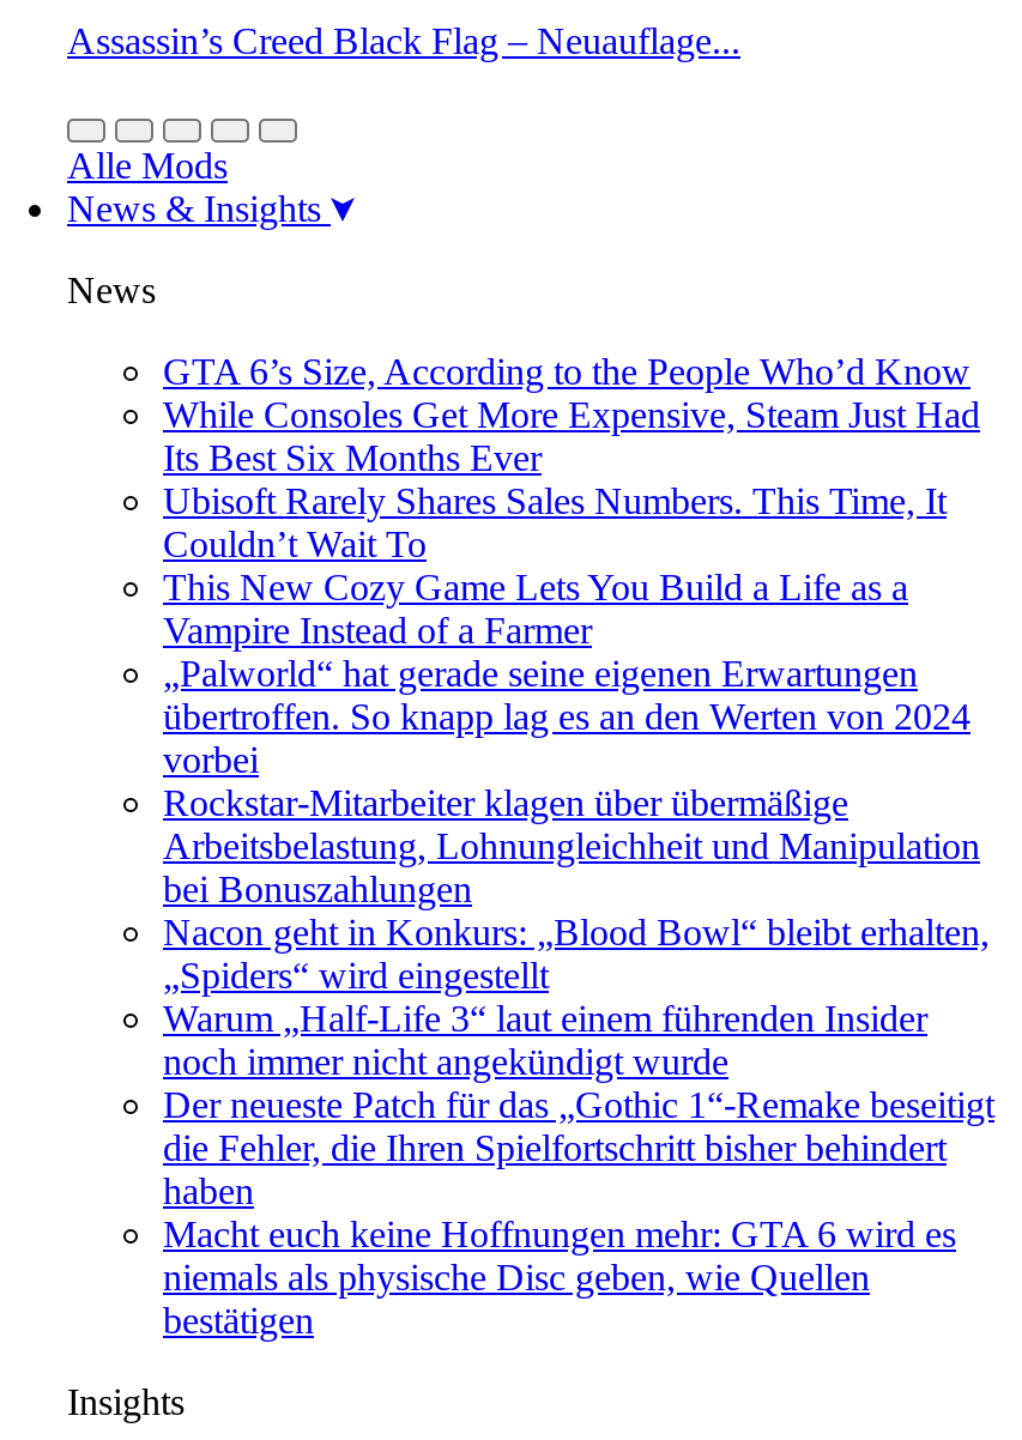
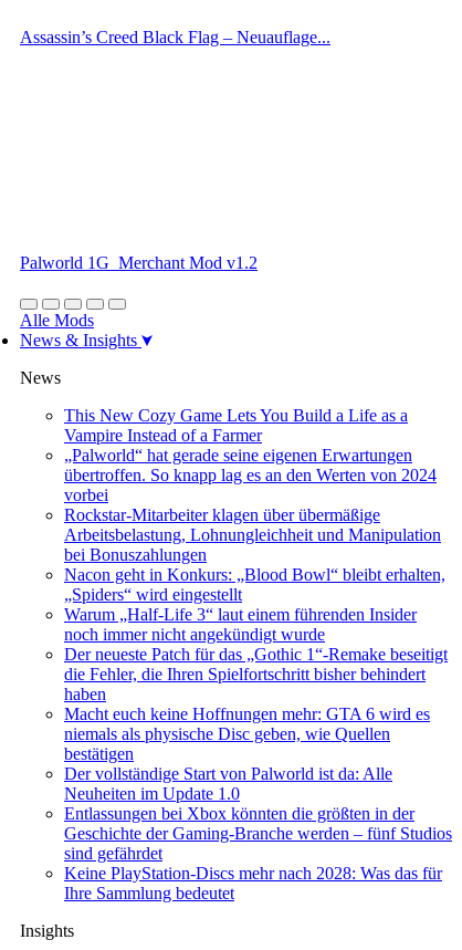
none -> [20,253,258,272] Palworld 1G_Merchant Mod v1.2
[163,351,980,564] GTA 6’s Size, According to the People Who’d Know | While Consoles Get More Expensive, Steam Just Had | Its Best Six Months Ever | Ubisoft Rarely Shares Sales Numbers. This Time, It | Couldn’t Wait To -> none
none -> [64,764,452,902] Der vollständige Start von Palworld ist da: Alle | Neuheiten im Update 1.0 | Entlassungen bei Xbox könnten die größten in der | Geschichte der Gaming-Branche werden – fünf Studios | sind gefährdet | Keine PlayStation-Discs mehr nach 2028: Was das für | Ihre Sammlung bedeutet

